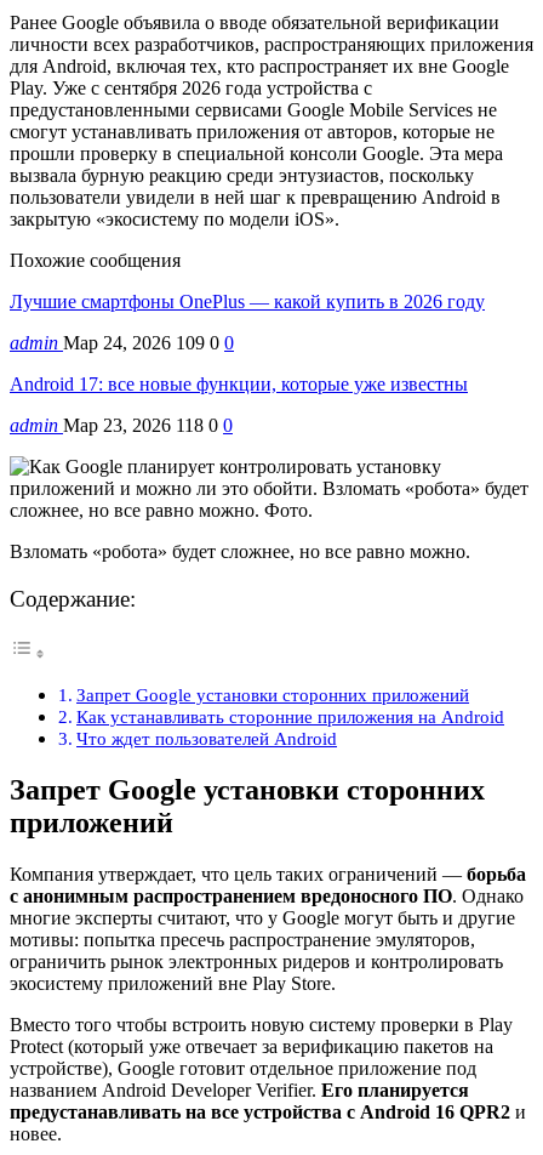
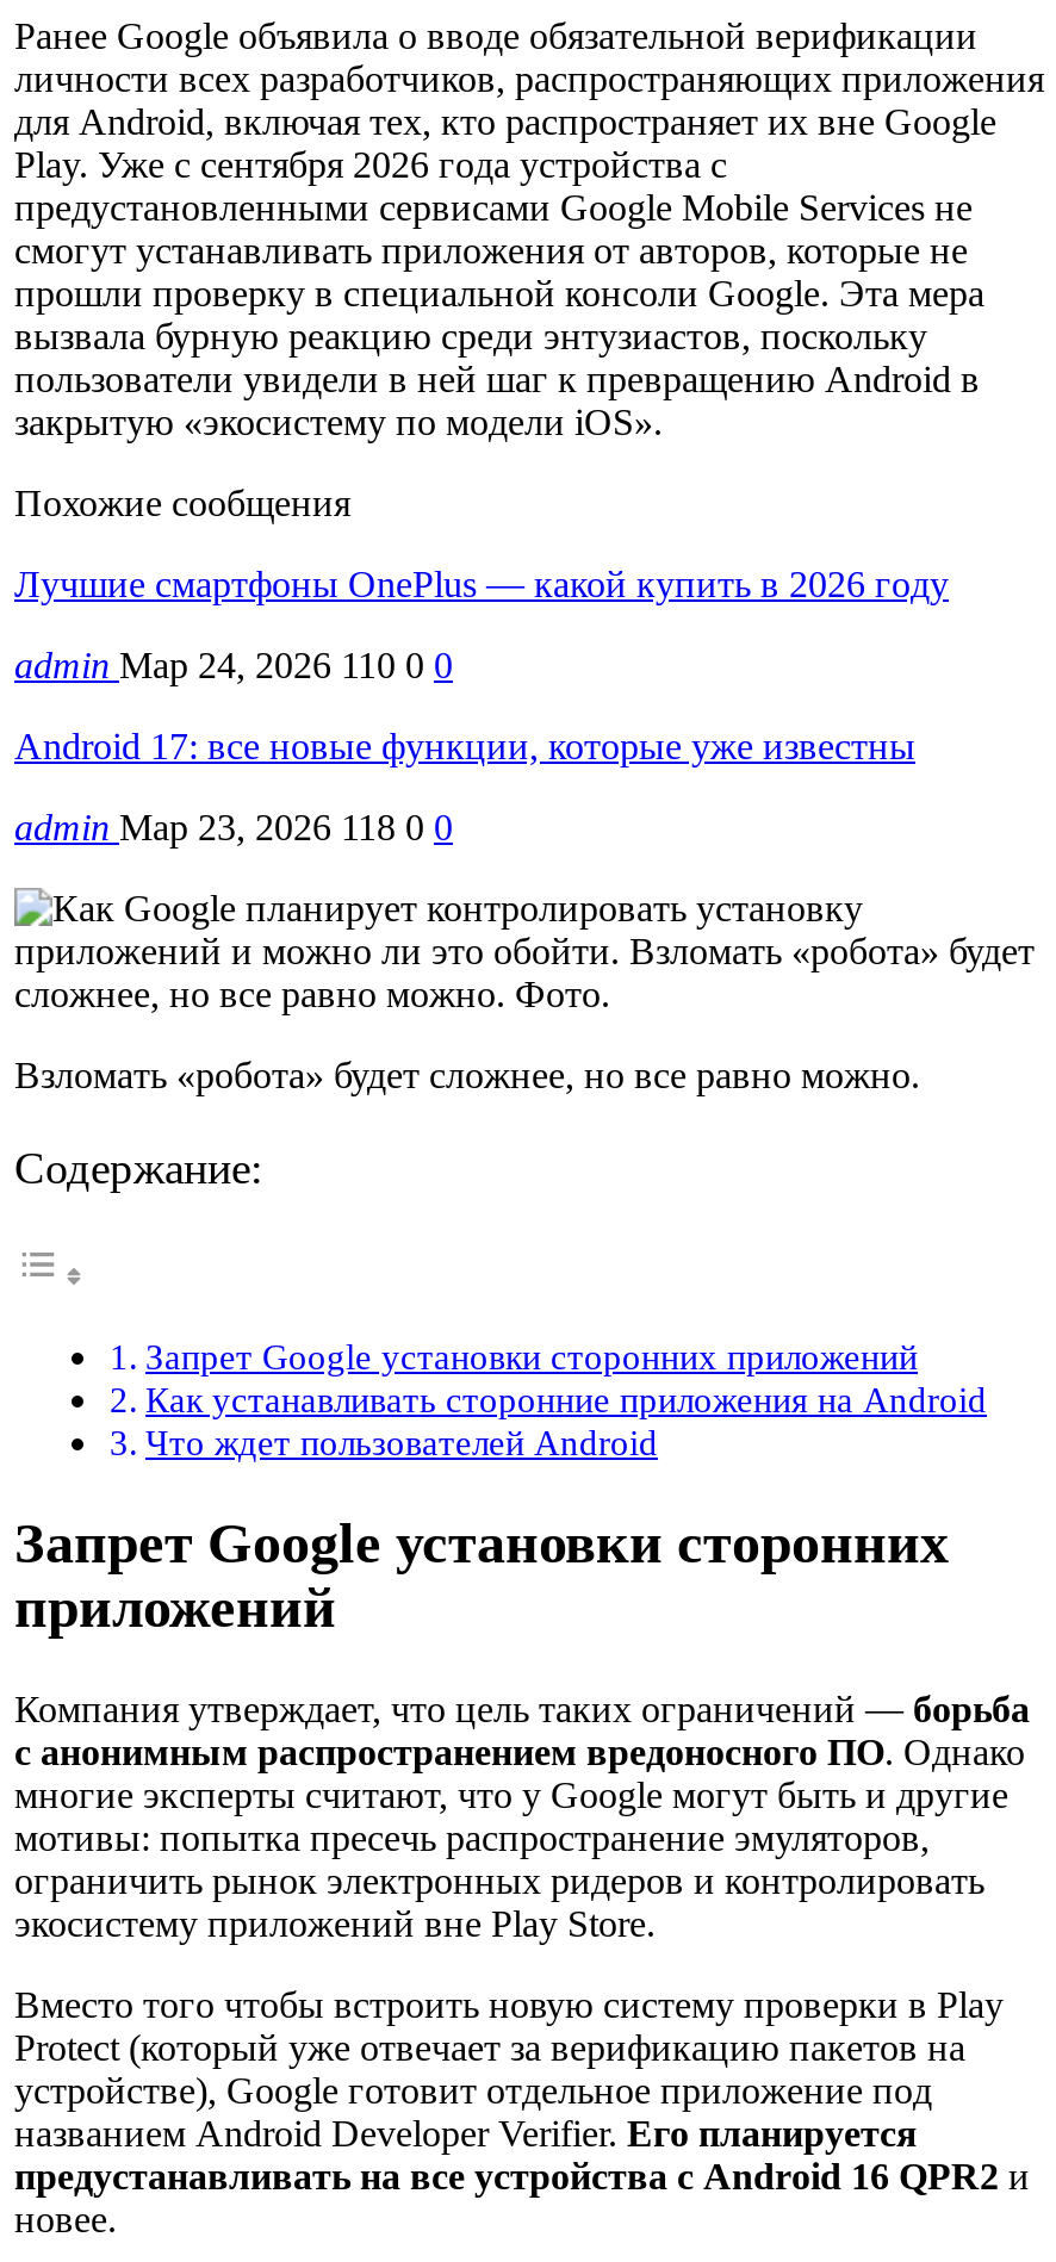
[10,332,234,353] admin Мар 24, 2026 109 0 0 -> [14,644,453,685] admin Мар 24, 2026 110 0 0

